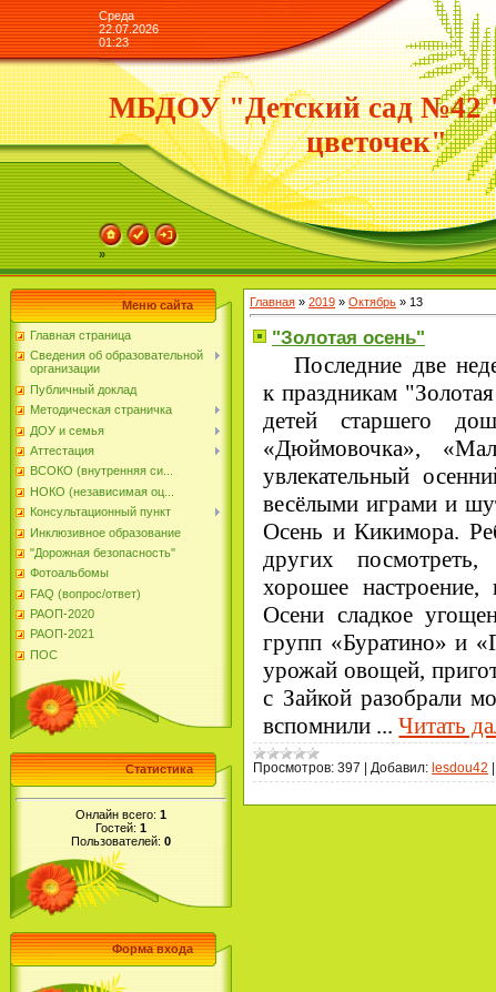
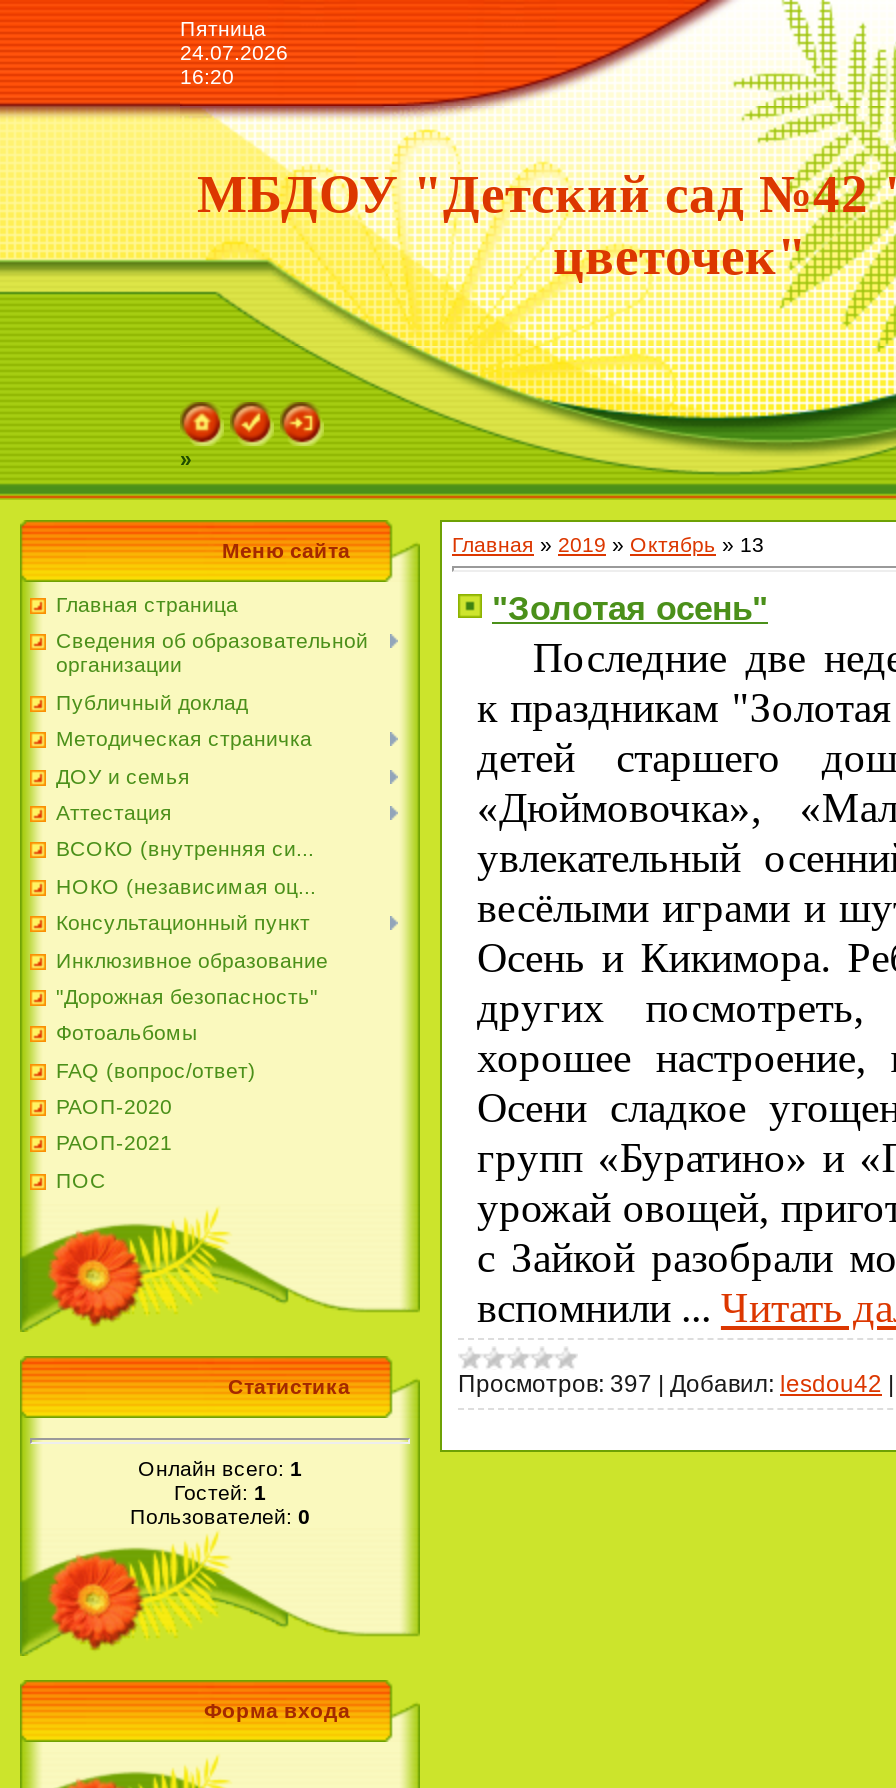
[99,9,159,49] Среда | 22.07.2026 | 01:23 -> [180,16,288,88] Пятница | 24.07.2026 | 16:20

